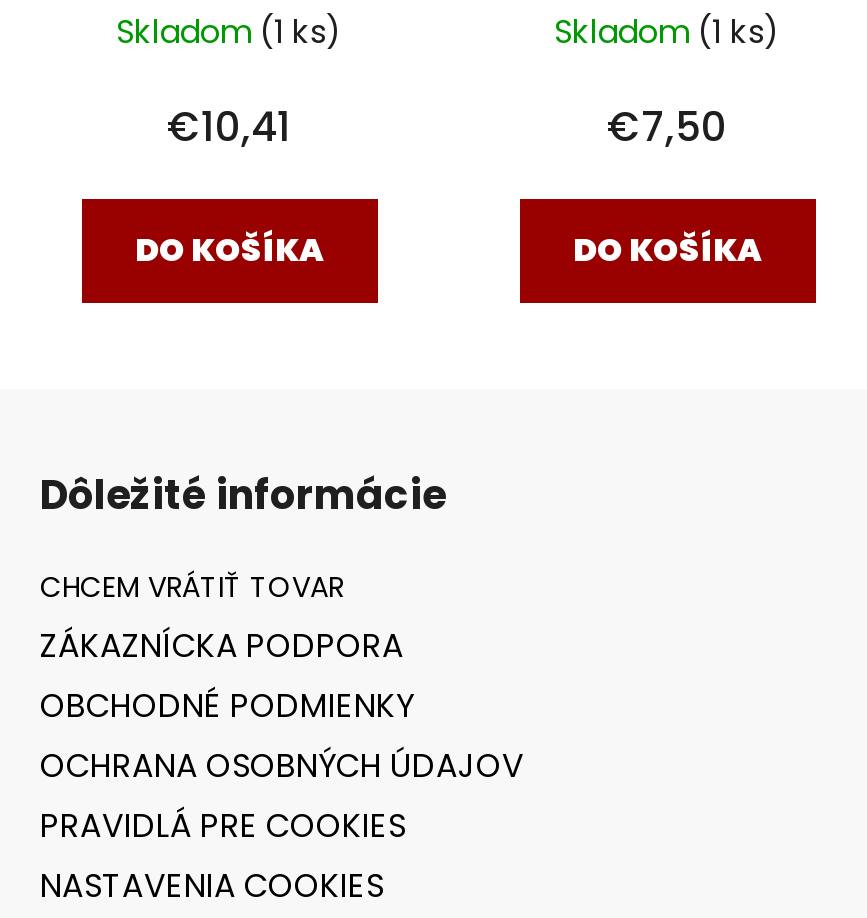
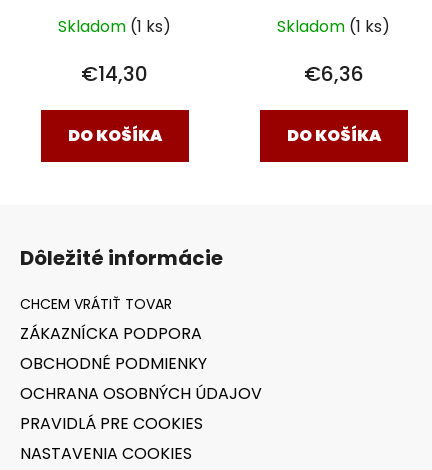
[167,99,291,155] €10,41 -> [81,60,148,88] €14,30
[607,99,727,155] €7,50 -> [303,60,363,88] €6,36

